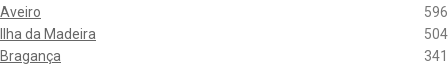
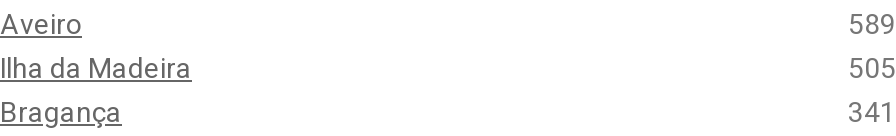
[424,4,448,20] 596 -> [848,8,896,40] 589
[424,26,448,42] 504 -> [848,52,896,84] 505

